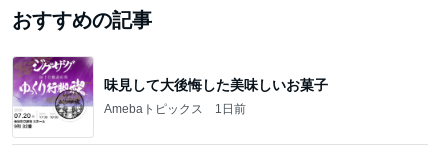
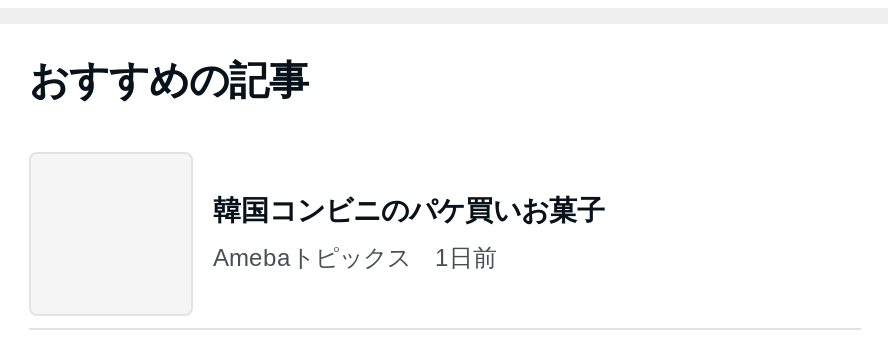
[12,56,94,129] [image] -> none
[104,76,328,92] 味見して大後悔した美味しいお菓子 -> [213,193,605,225] 韓国コンビニのパケ買いお菓子

